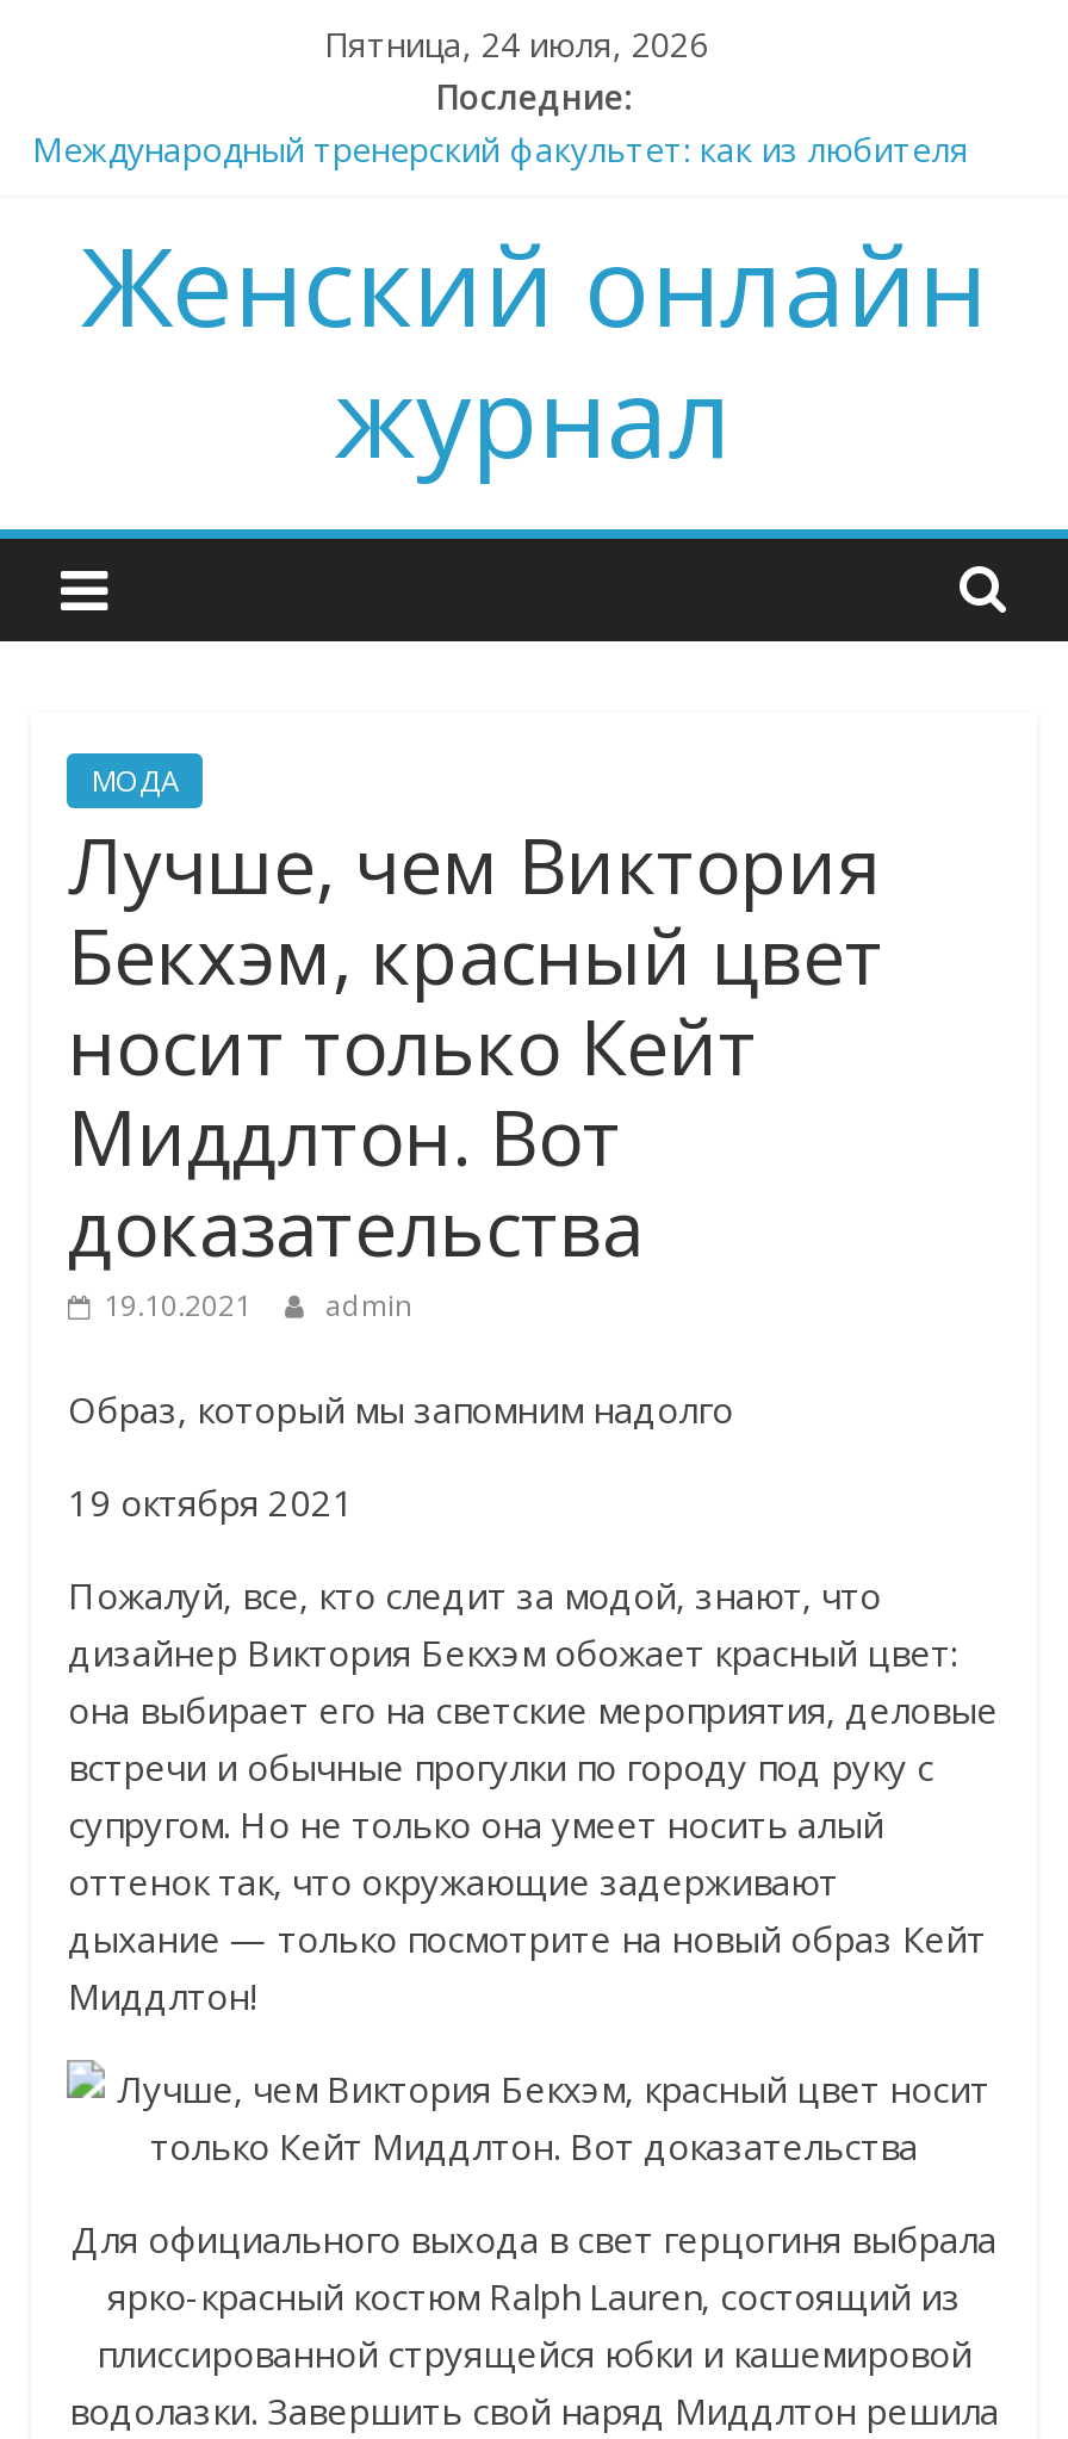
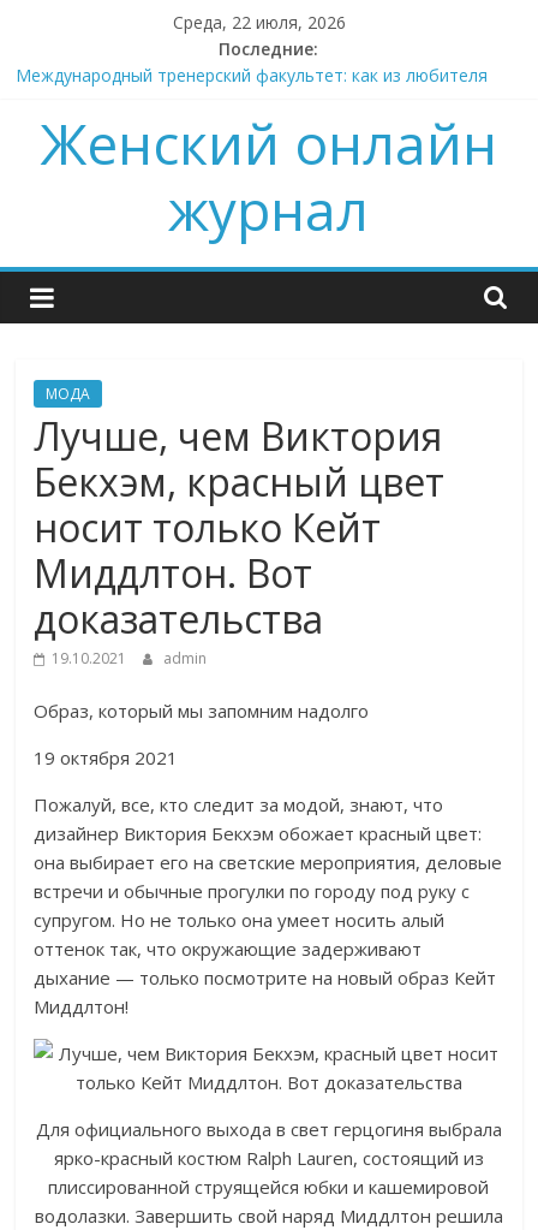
[324,21,708,67] Пятница, 24 июля, 2026 -> [174,11,346,34] Среда, 22 июля, 2026

